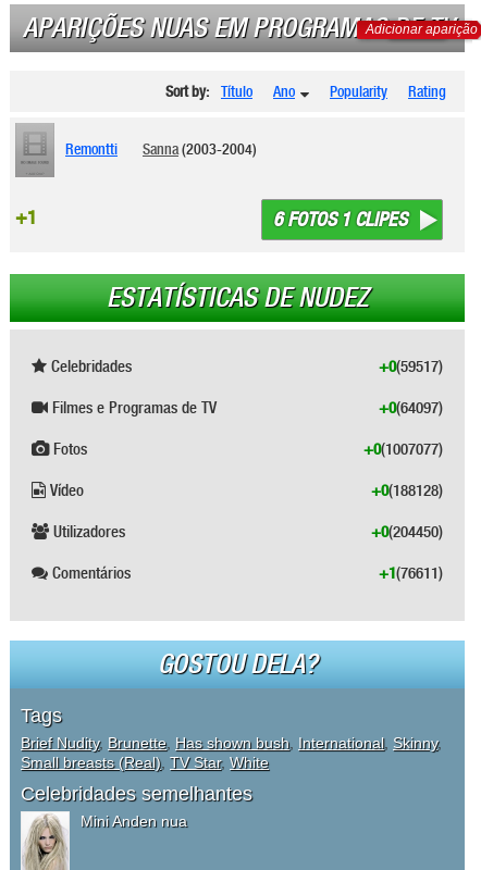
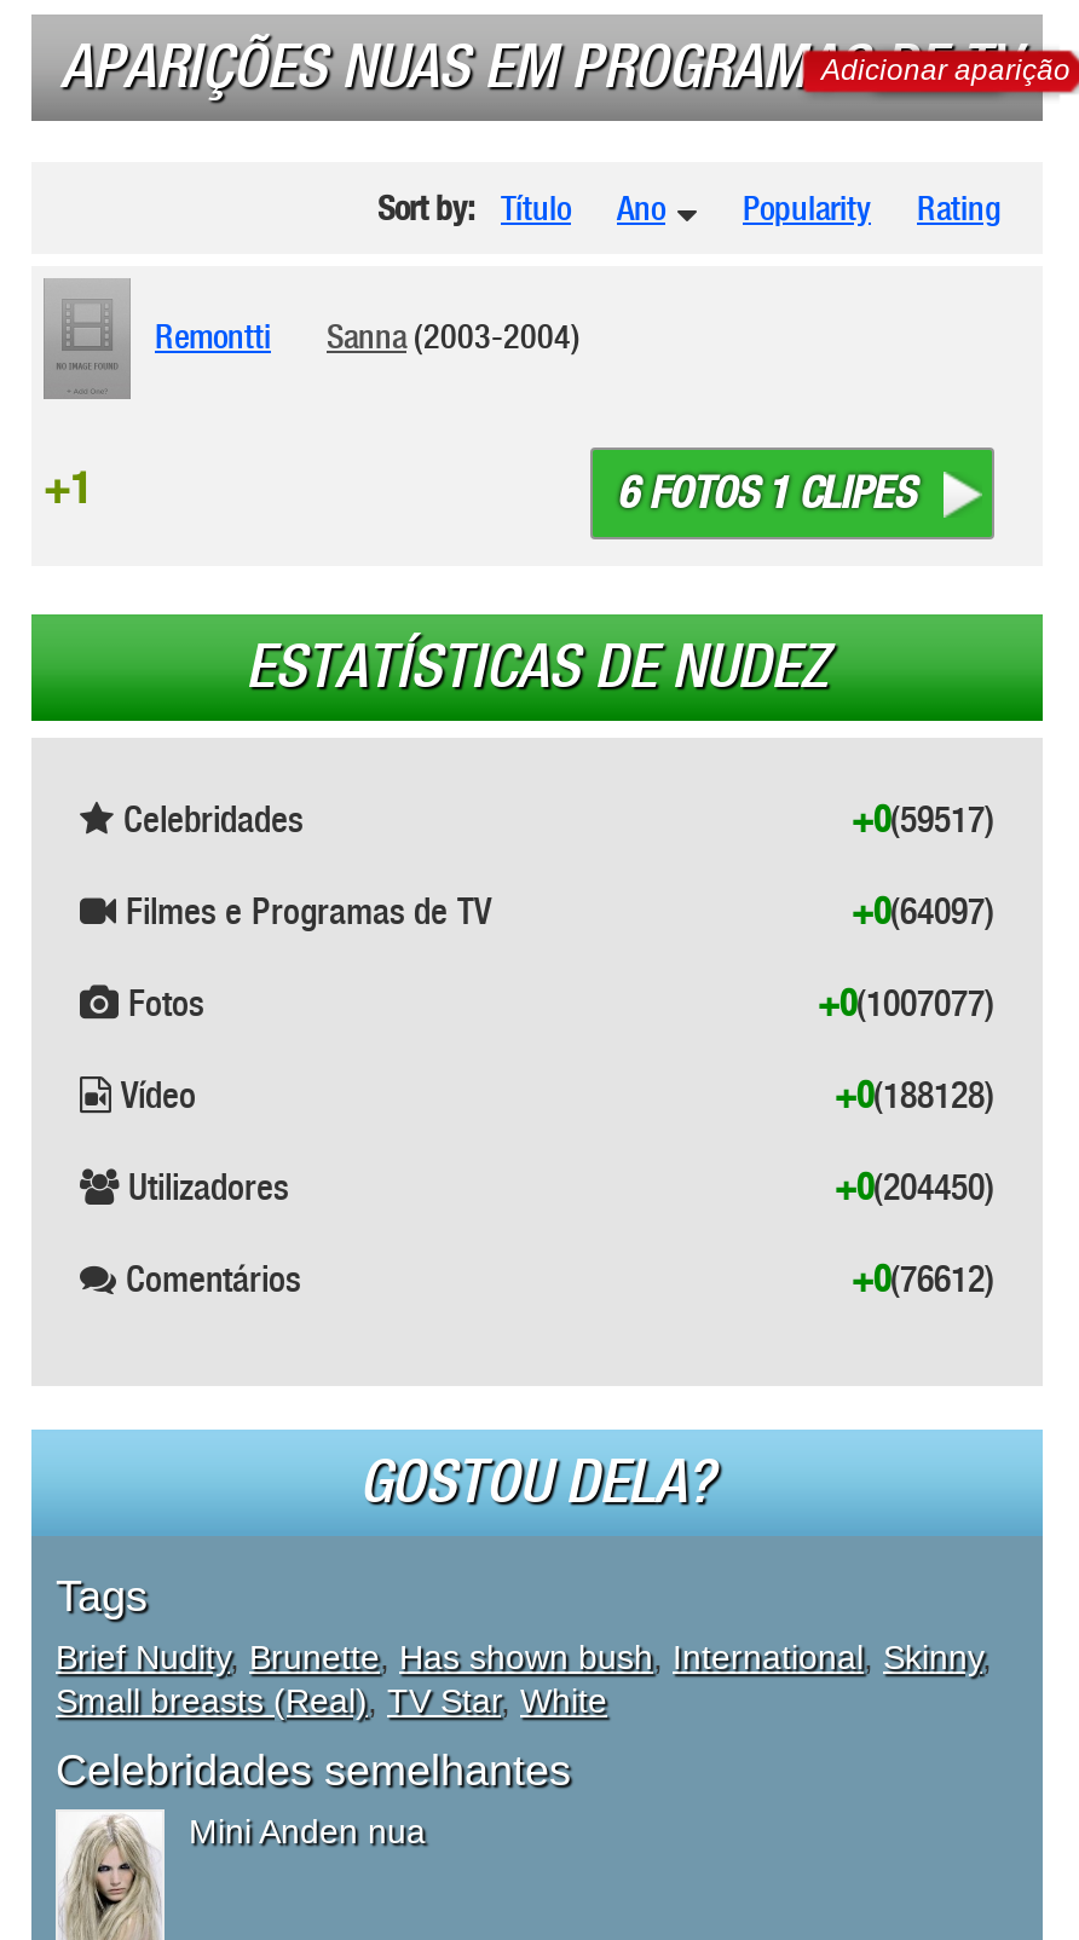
[379,563,396,583] +1 -> [852,1258,890,1301] +0
[396,563,443,583] (76611) -> [890,1258,994,1301] (76612)

